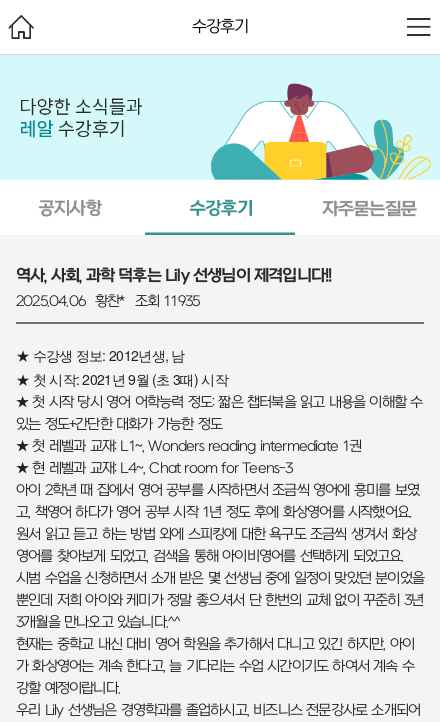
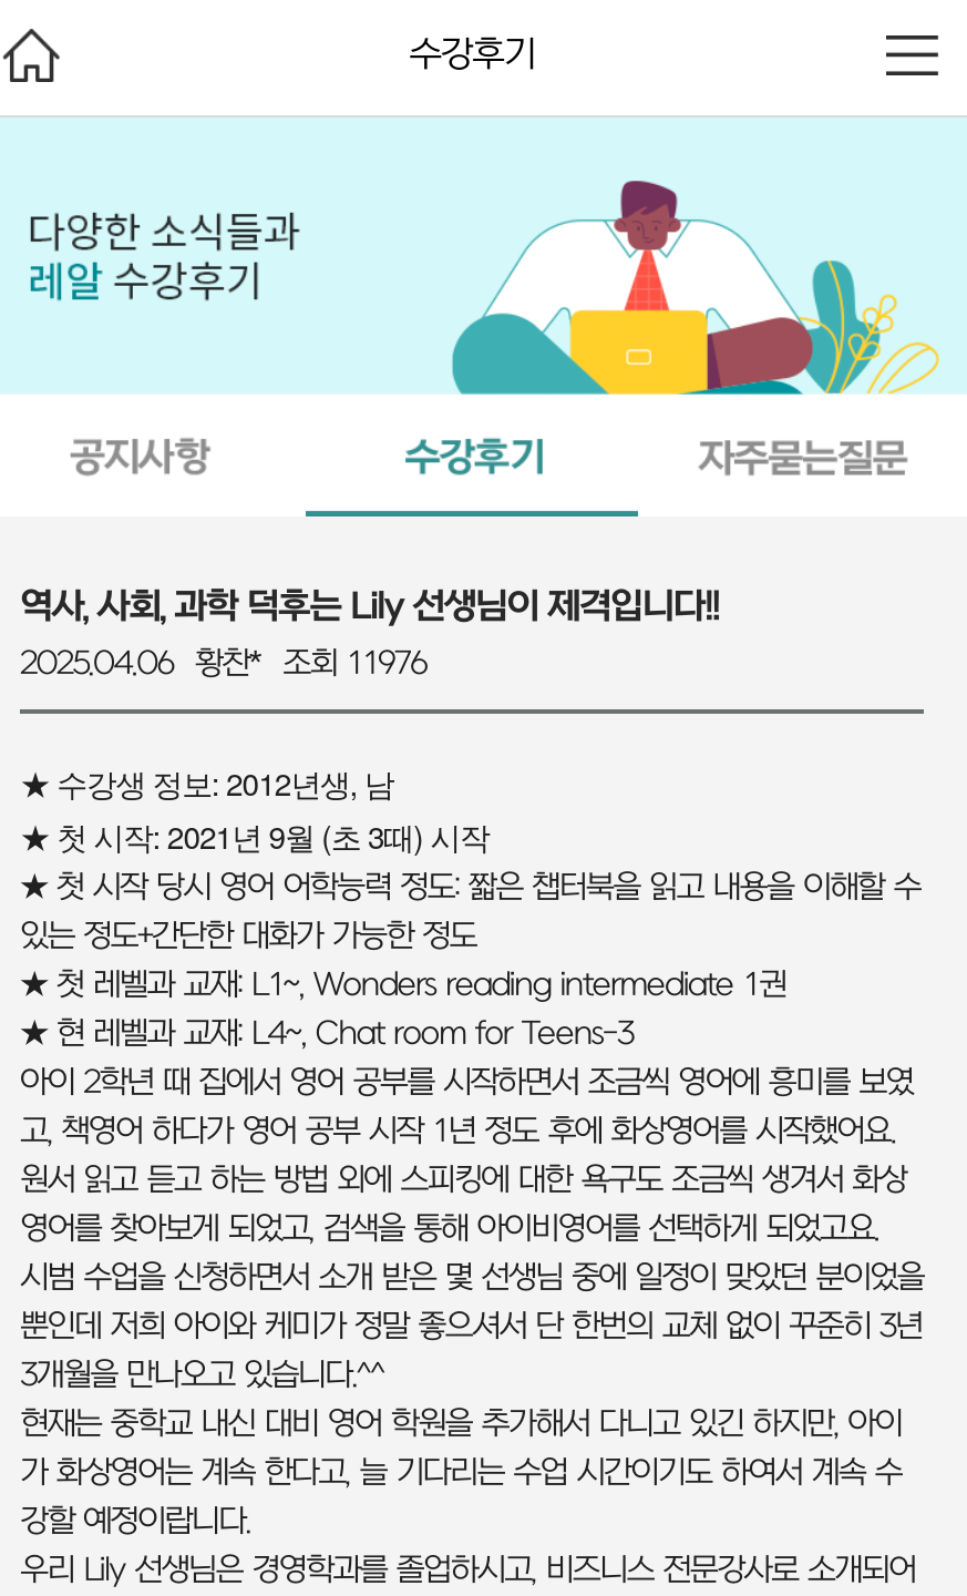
[16,293,199,310] 2025.04.06 황찬* 조회 11935 -> [20,645,426,682] 2025.04.06 황찬* 조회 11976

